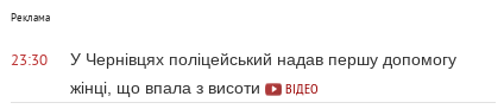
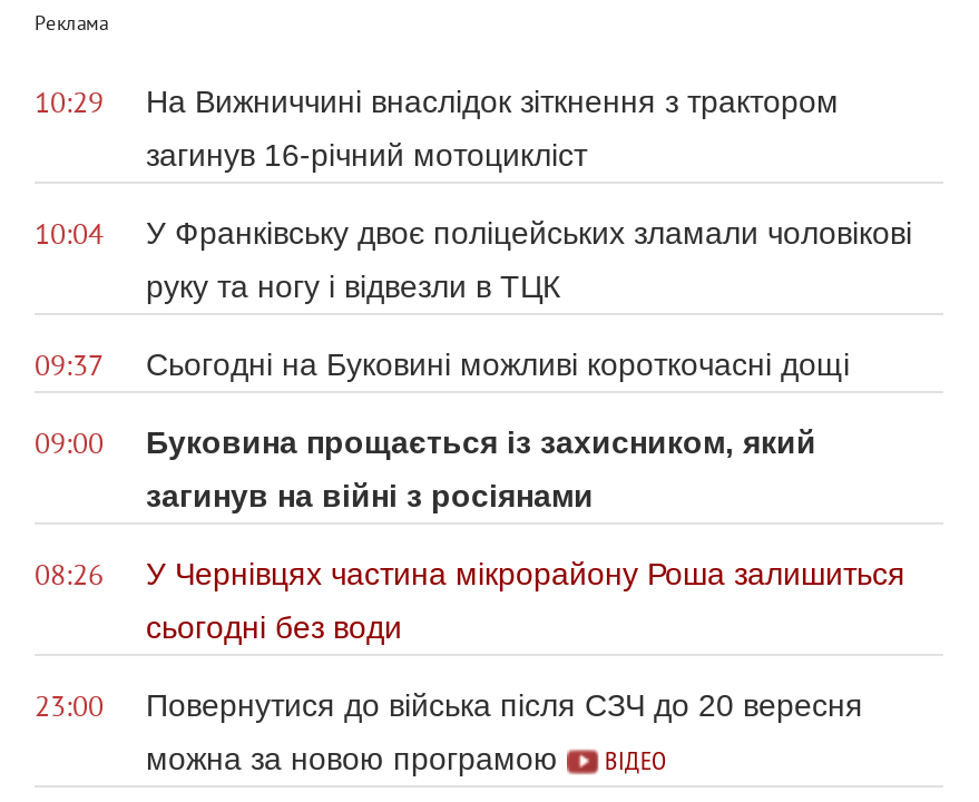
[11,50,456,97] 23:30 | У Чернівцях поліцейський надав першу допомогу | жінці, що впала з висоти -> [35,83,912,775] 10:29 | На Вижниччині внаслідок зіткнення з трактором | загинув 16-річний мотоцикліст | 10:04 | У Франківську двоє поліцейських зламали чоловікові | руку та ногу і відвезли в ТЦК | 09:37 | Сьогодні на Буковині можливі короткочасні дощі | 09:00 | Буковина прощається із захисником, який | загинув на війні з росіянами | 08:26 | У Чернівцях частина мікрорайону Роша залишиться | сьогодні без води | 23:00 | Повернутися до війська після СЗЧ до 20 вересня | можна за новою програмою

